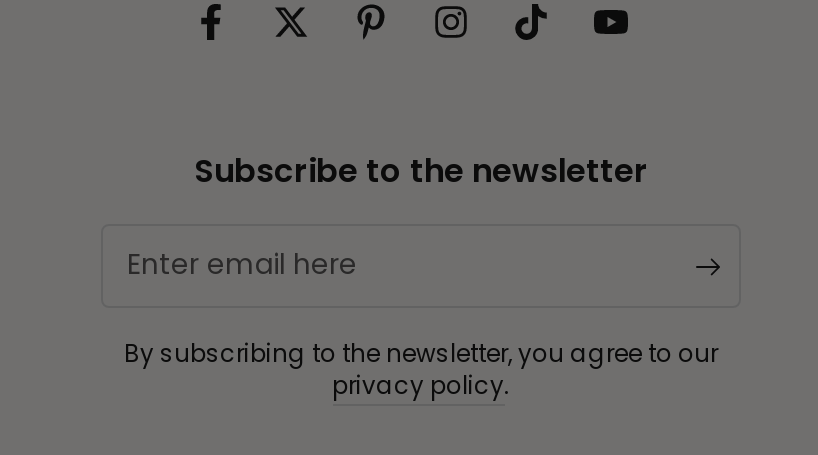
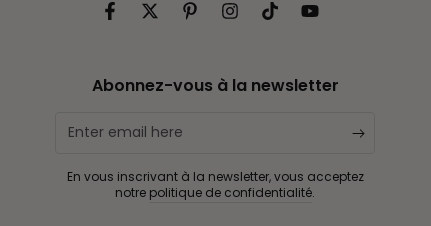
[194,148,648,194] Subscribe to the newsletter -> [91,74,338,97] Abonnez-vous à la newsletter
[124,336,718,402] By subscribing to the newsletter, you agree to our | privacy policy. -> [66,168,363,201] En vous inscrivant à la newsletter, vous acceptez | notre politique de confidentialité.

